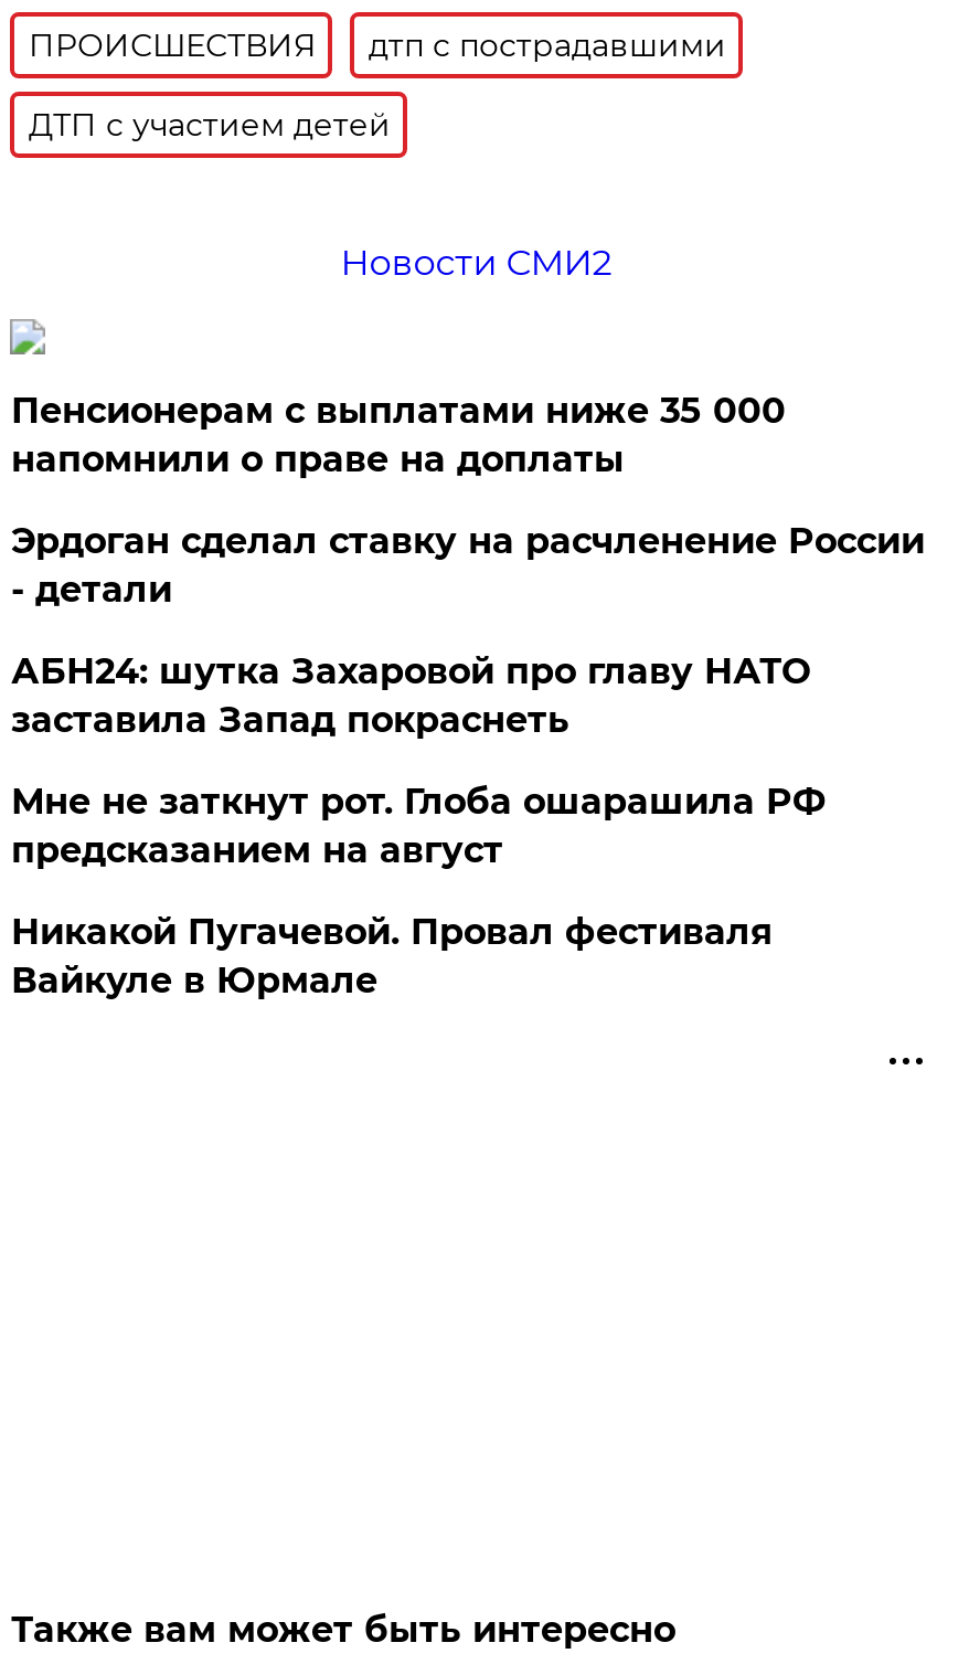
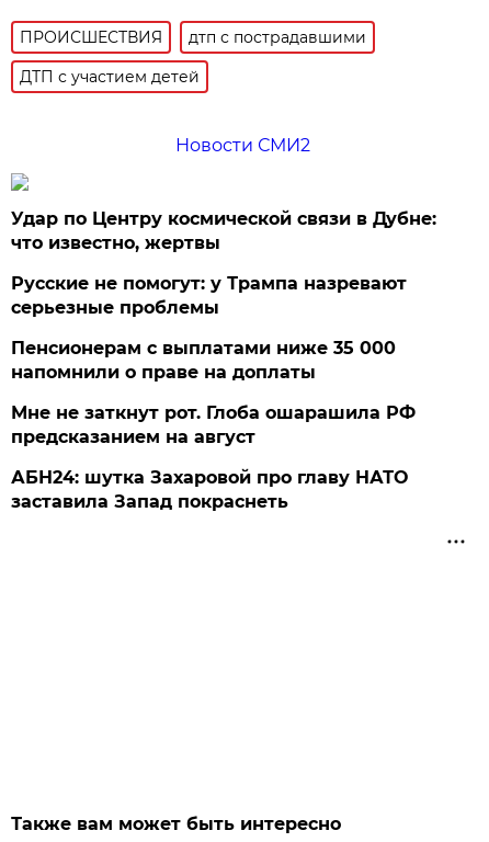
none -> [11,209,437,318] Удар по Центру космической связи в Дубне: | что известно, жертвы | Русские не помогут: у Трампа назревают | серьезные проблемы
moved [11,390,786,481] -> [11,338,396,383]: Пенсионерам с выплатами ниже 35 000 | напомнили о праве на доплаты
[11,521,925,611] Эрдоган сделал ставку на расчленение России | - детали -> none
moved [11,651,810,741] -> [11,467,408,512]: АБН24: шутка Захаровой про главу НАТО | заставила Запад покраснеть
[11,911,772,1002] Никакой Пугачевой. Провал фестиваля | Вайкуле в Юрмале -> none

